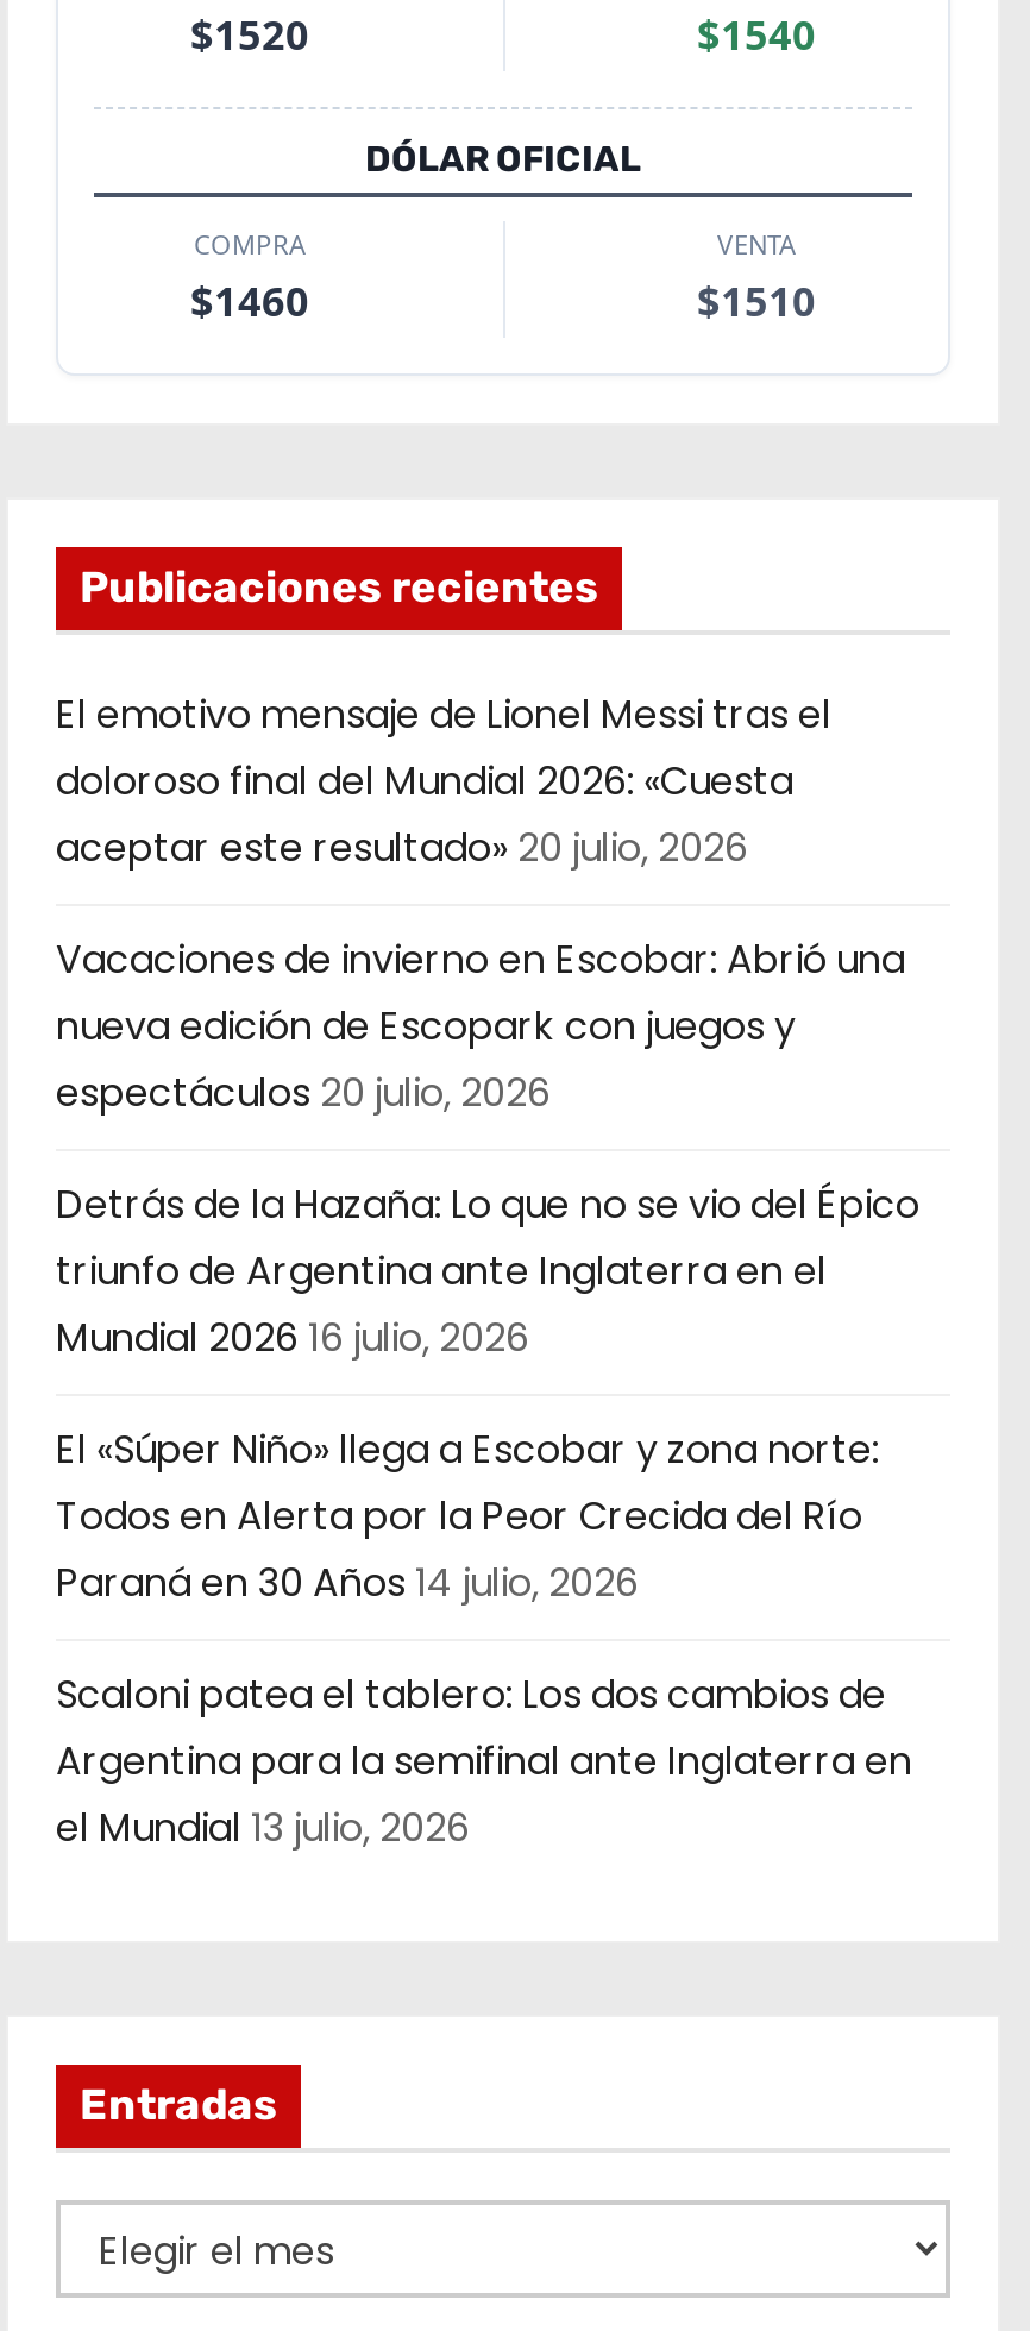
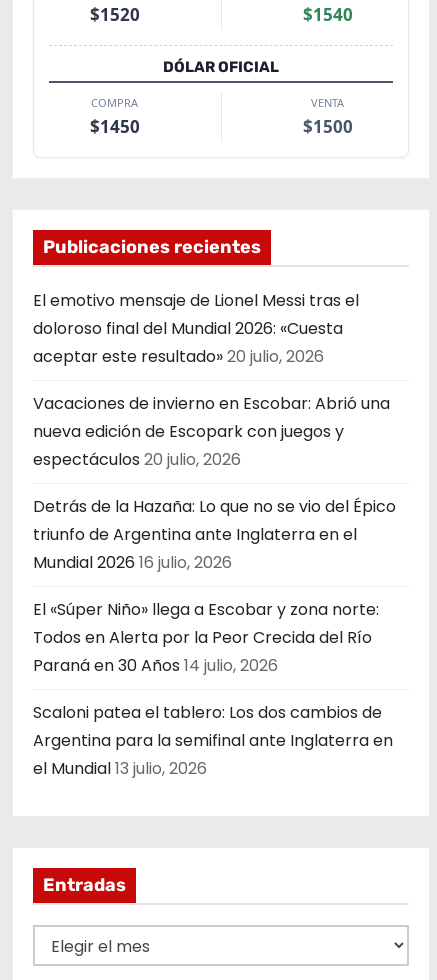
[190,274,309,329] $1460 -> [89,115,139,138] $1450
[697,274,816,329] $1510 -> [302,115,352,138] $1500

